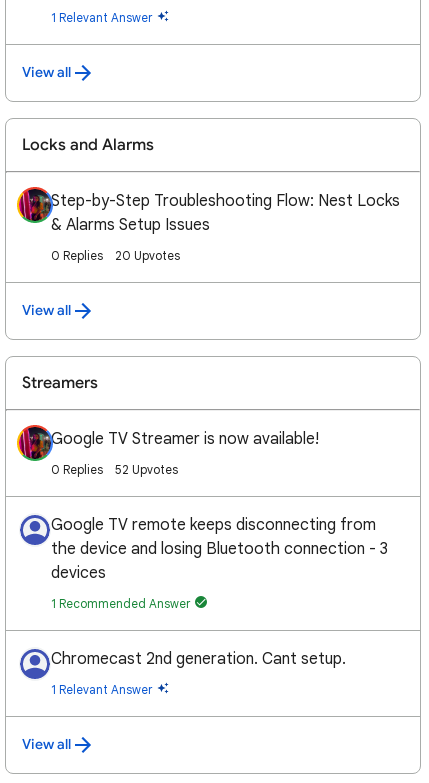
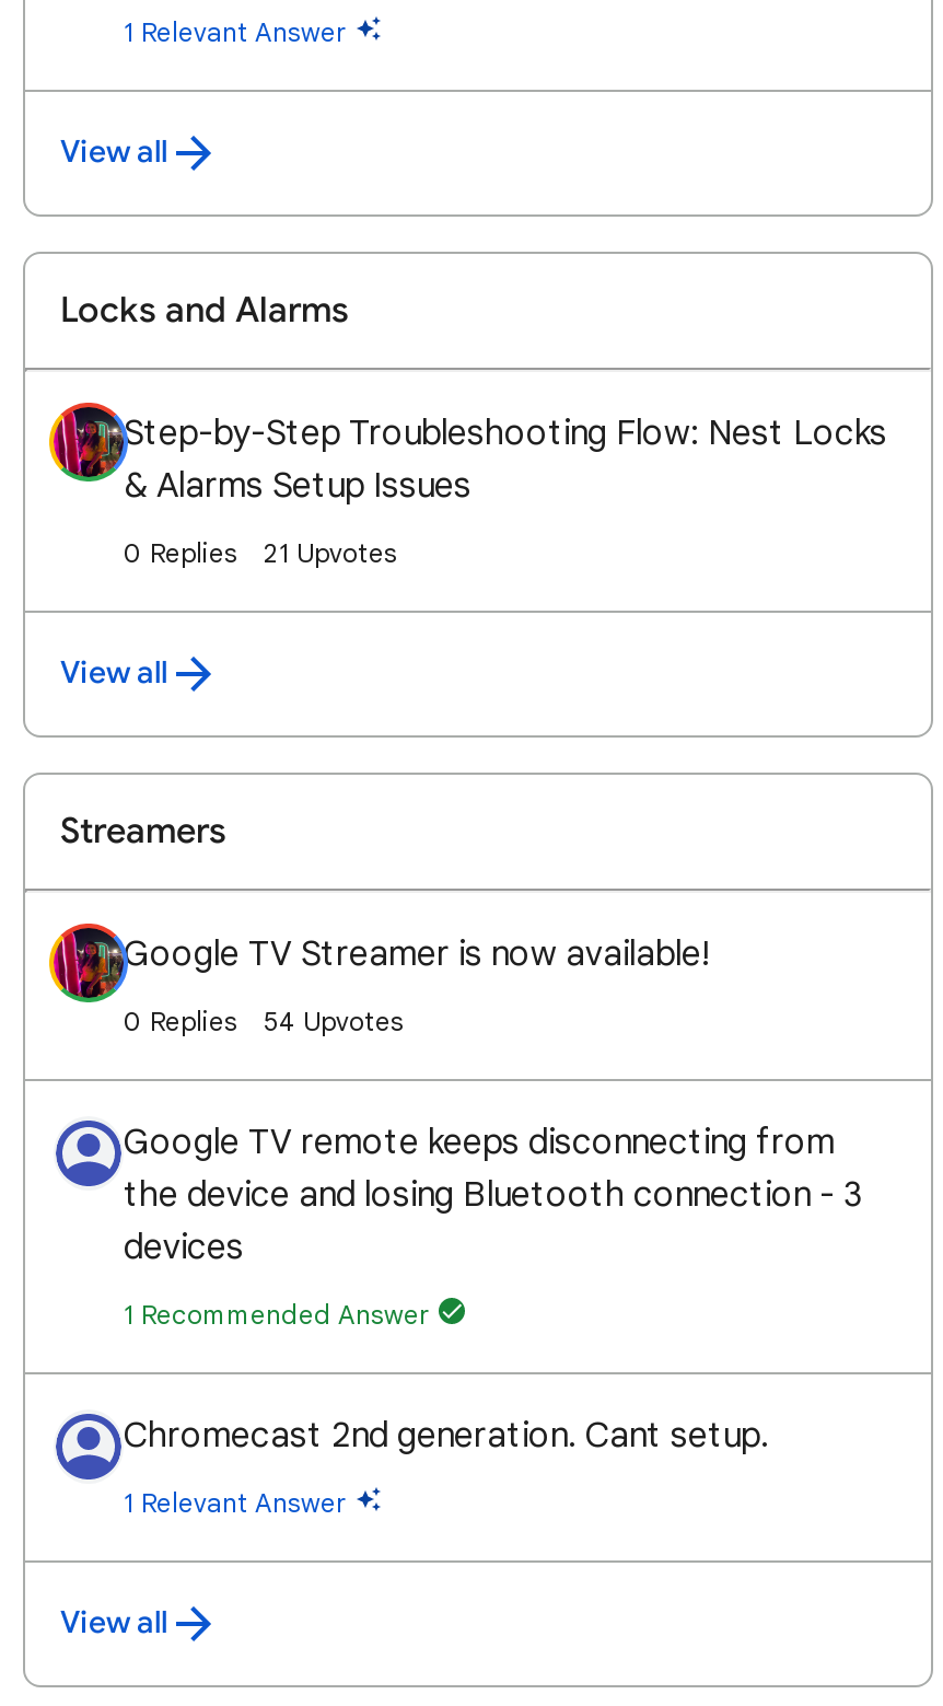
[115,248,180,263] 20 Upvotes -> [264,536,397,569] 21 Upvotes
[115,462,178,477] 52 Upvotes -> [264,1005,404,1037] 54 Upvotes

